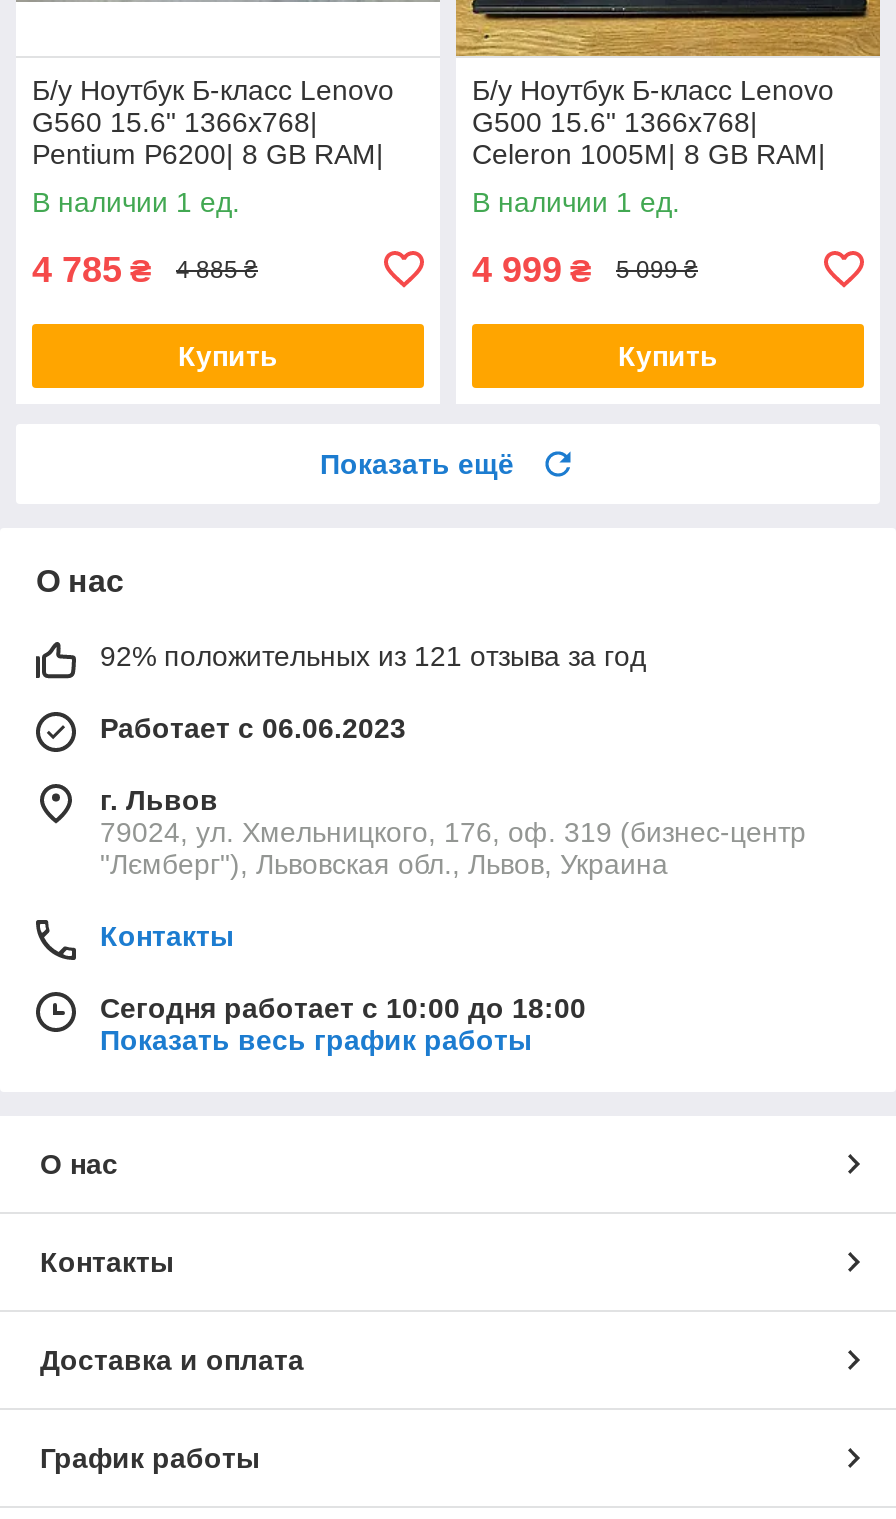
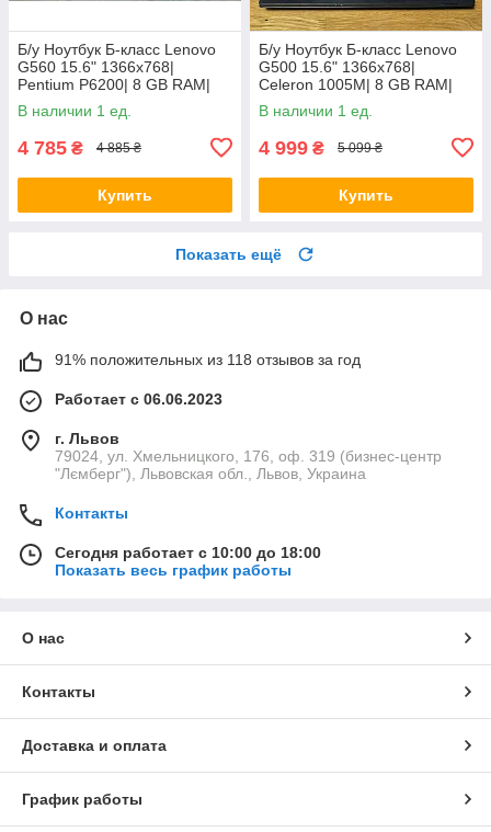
[100,640,646,672] 92% положительных из 121 отзыва за год -> [55,351,361,368] 91% положительных из 118 отзывов за год

